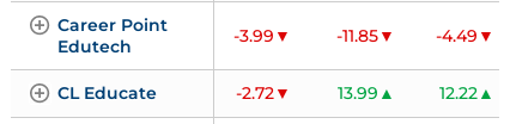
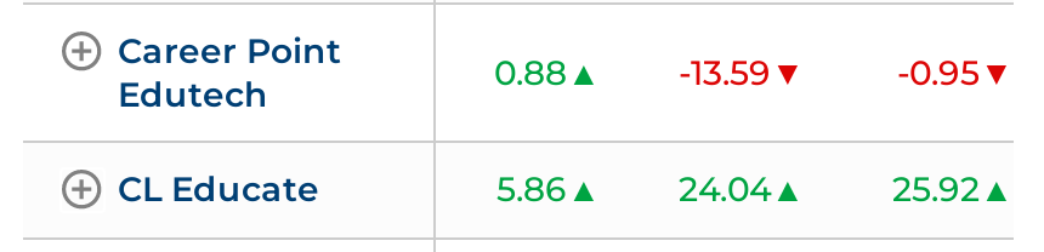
[233,25,274,46] -3.99 -> [494,50,567,94] 0.88
[336,25,378,46] -11.85 -> [679,50,771,94] -13.59
[436,25,478,46] -4.49 -> [897,50,980,94] -0.95
[236,82,274,103] -2.72 -> [497,167,567,210] 5.86
[338,82,378,103] 13.99 -> [679,167,771,210] 24.04
[439,82,478,103] 12.22 -> [892,167,980,210] 25.92

